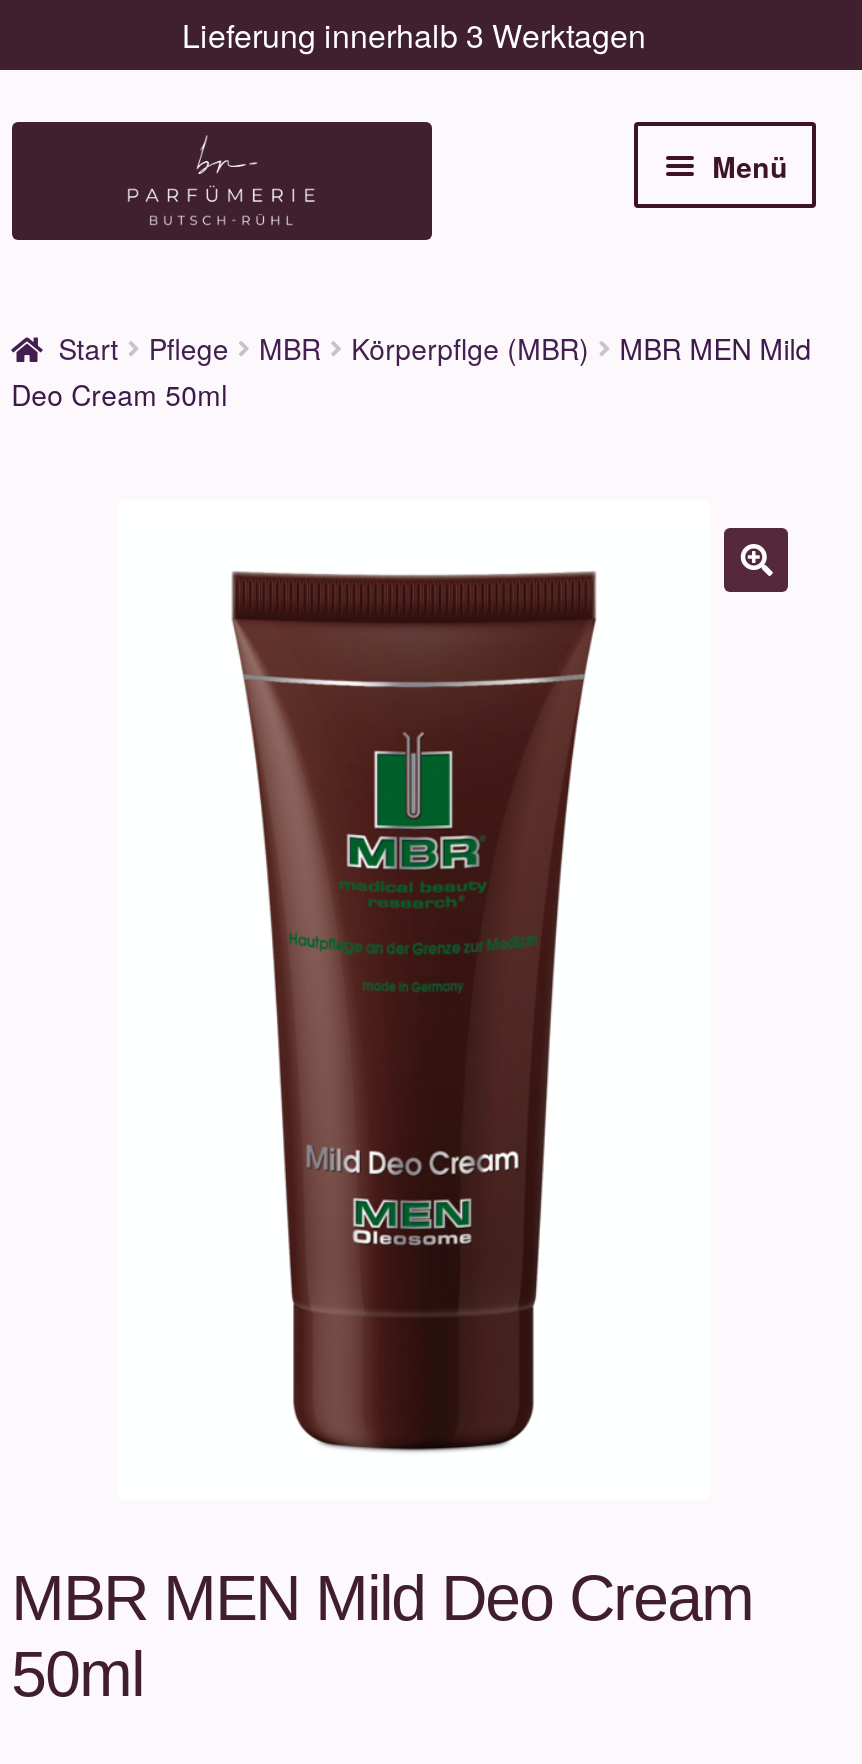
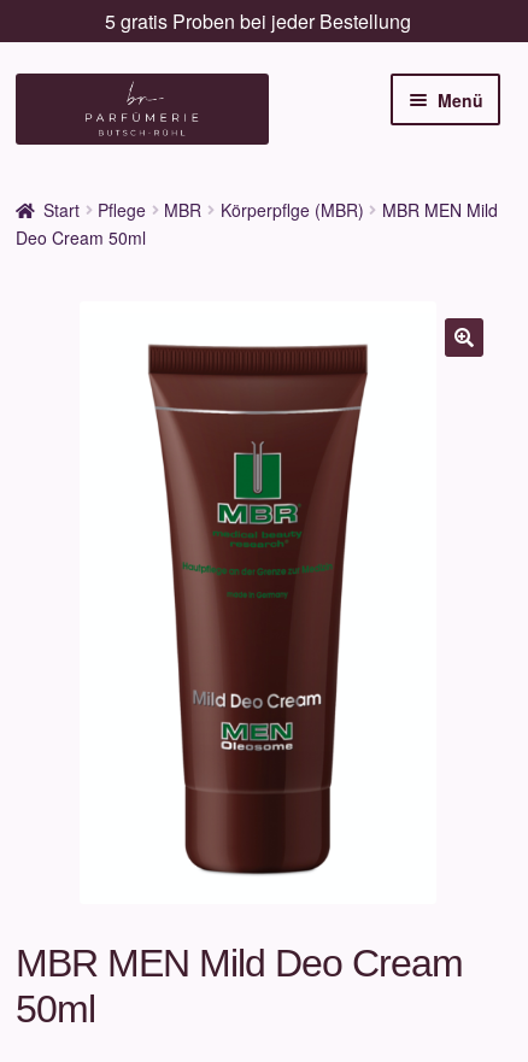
[182,12,646,58] Lieferung innerhalb 3 Werktagen -> [105,7,411,35] 5 gratis Proben bei jeder Bestellung

